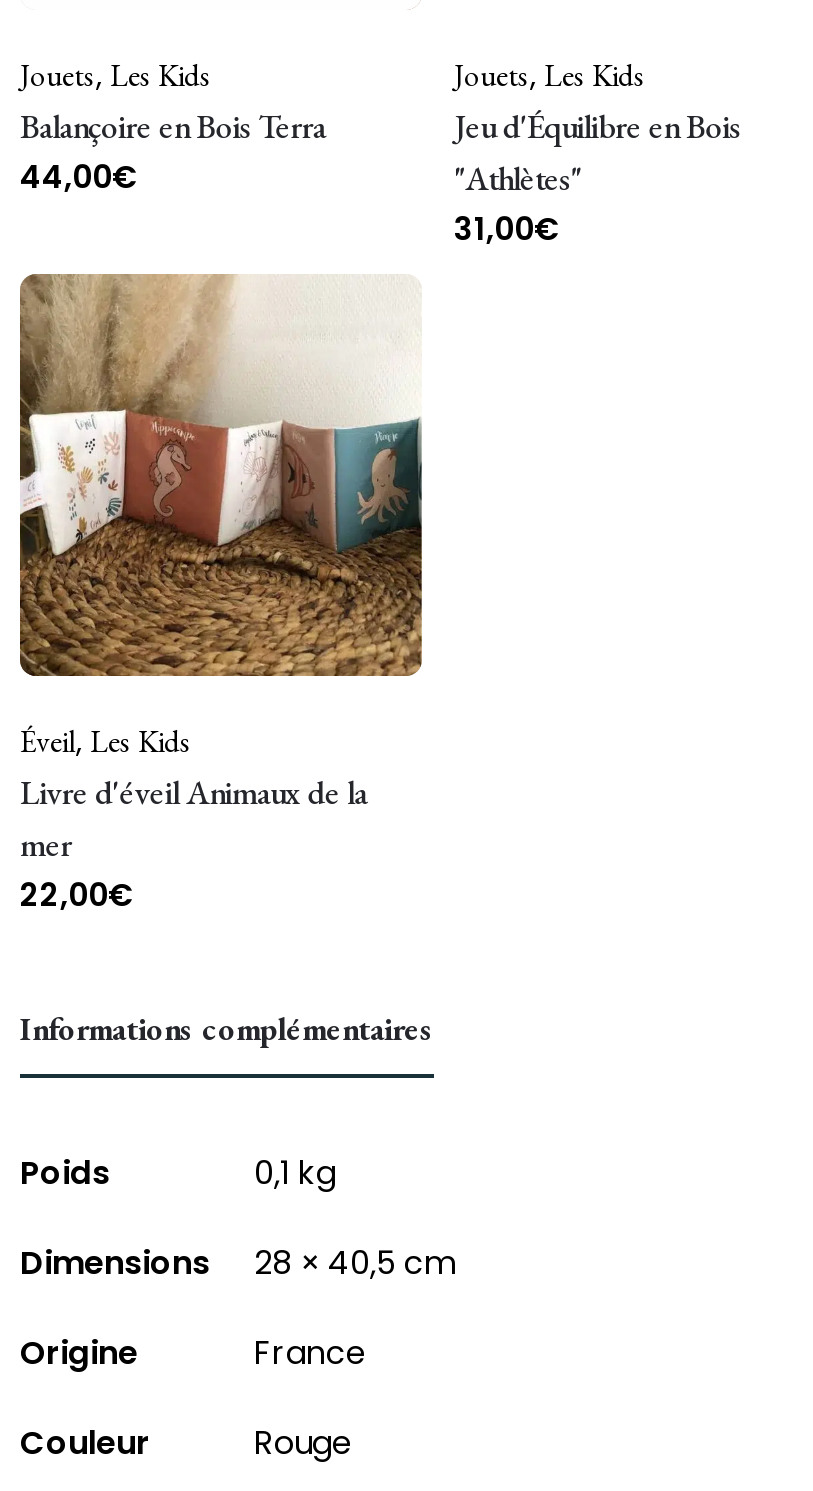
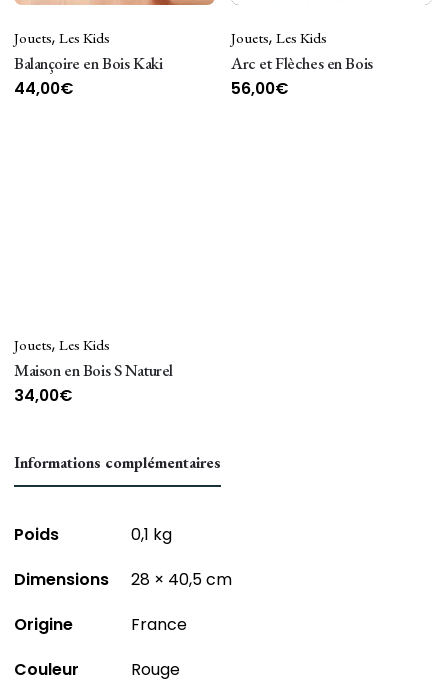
[20,103,326,147] Balançoire en Bois Terra -> [14,52,162,74] Balançoire en Bois Kaki
[454,103,741,249] Jeu d'Équilibre en Bois | "Athlètes" | 31,00€ -> [231,52,373,99] Arc et Flèches en Bois | 56,00€
[18,272,424,678] [image] -> none
[20,719,367,915] Éveil, Les Kids | Livre d'éveil Animaux de la | mer | 22,00€ -> [14,334,173,406] Jouets, Les Kids | Maison en Bois S Naturel | 34,00€

